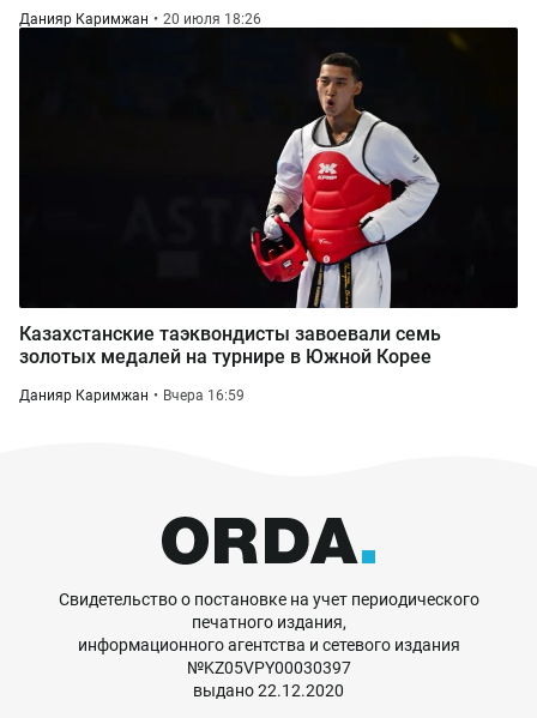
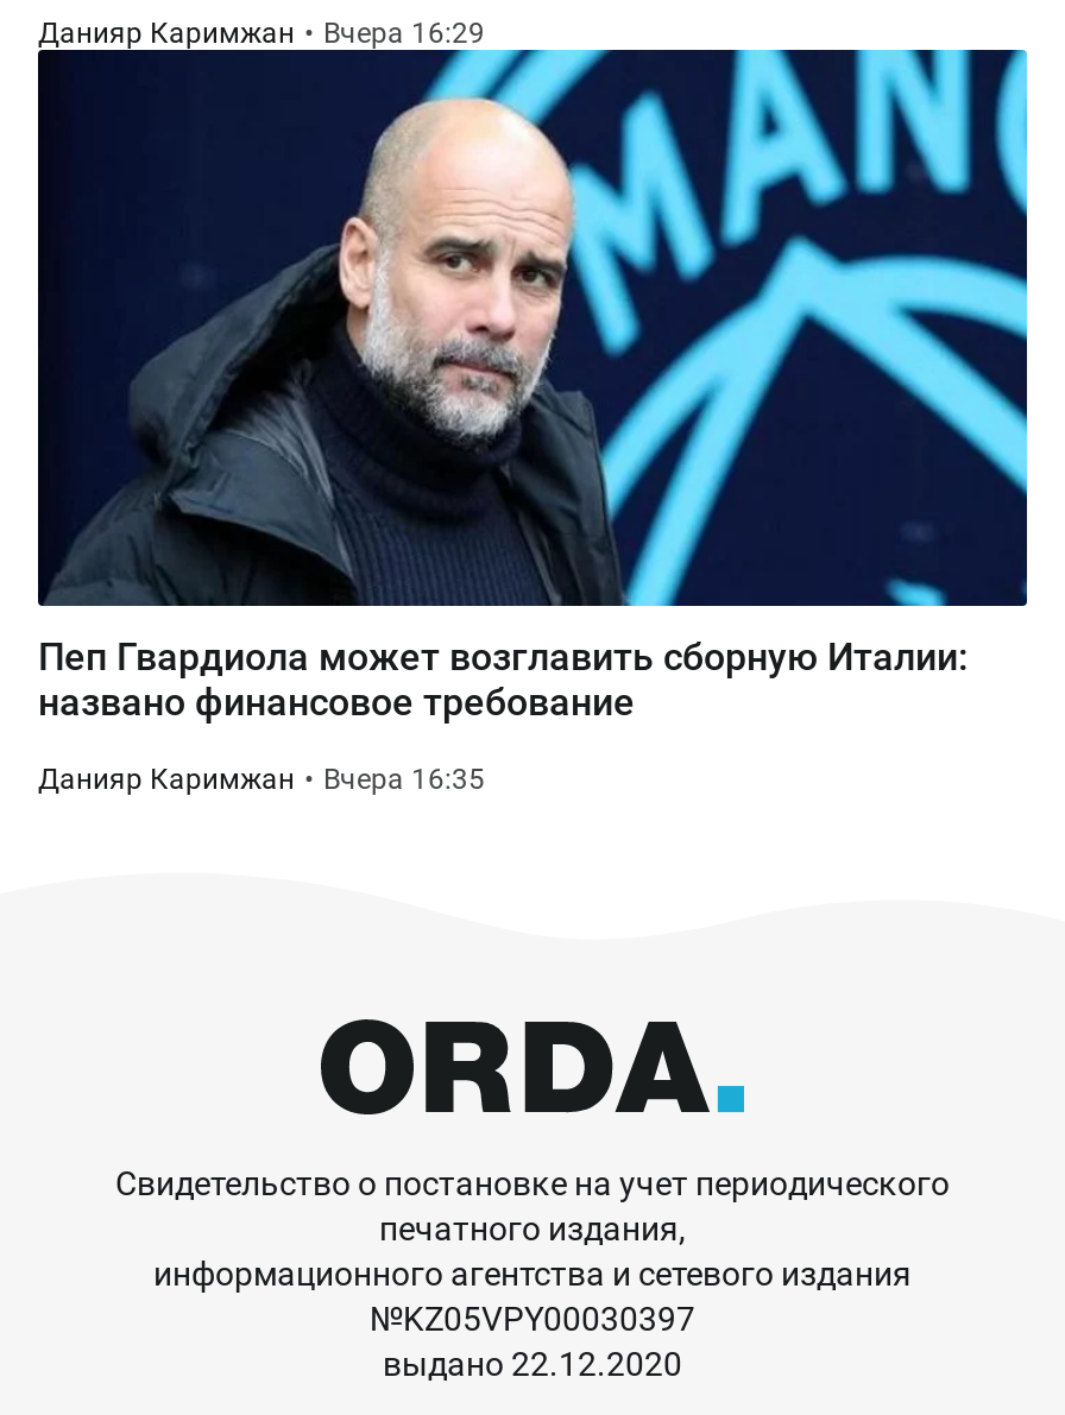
[19,11,519,309] [image] | Данияр Каримжан 20 июля 18:26 -> [38,17,1029,608] [image] | Данияр Каримжан Вчера 16:29
[19,322,441,368] Казахстанские таэквондисты завоевали семь | золотых медалей на турнире в Южной Корее -> [38,634,968,725] Пеп Гвардиола может возглавить сборную Италии: | названо финансовое требование
[19,387,245,404] Данияр Каримжан Вчера 16:59 -> [38,763,485,796] Данияр Каримжан Вчера 16:35

